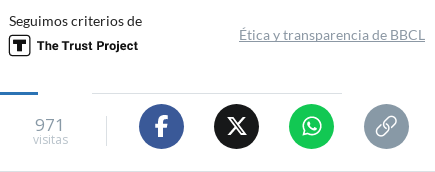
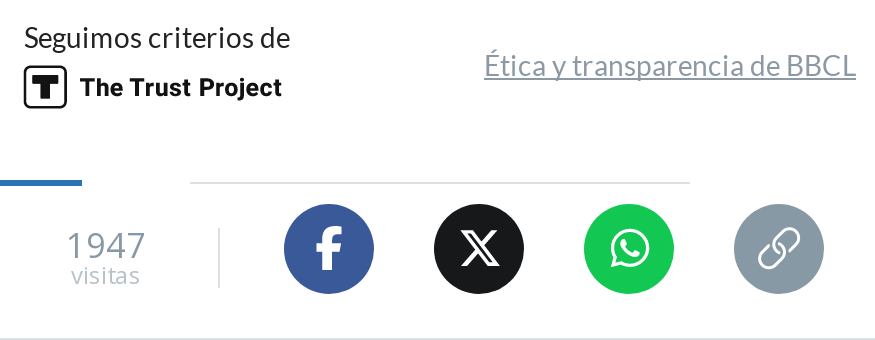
[35,113,65,136] 971 -> [66,222,146,268] 1947

